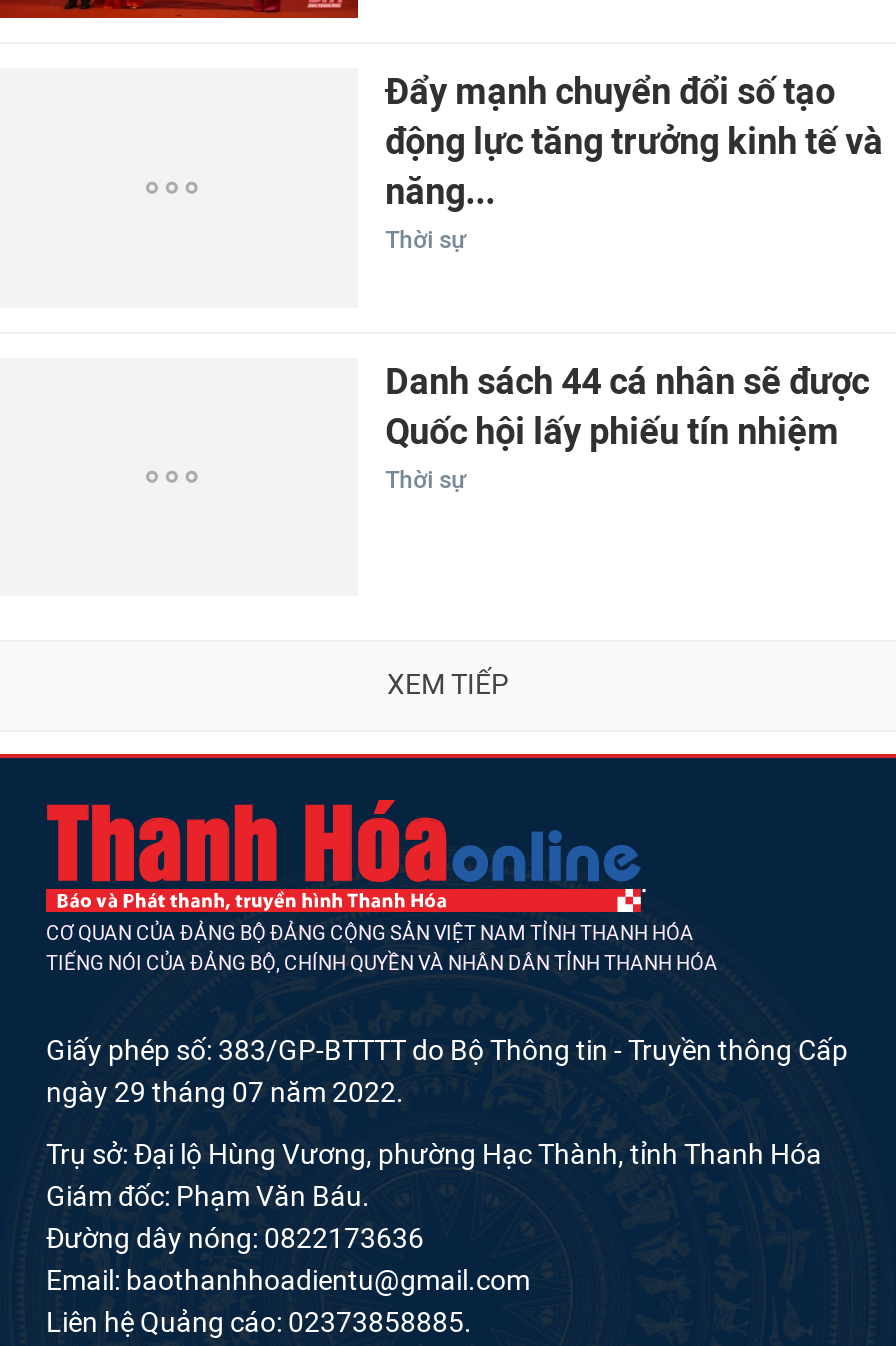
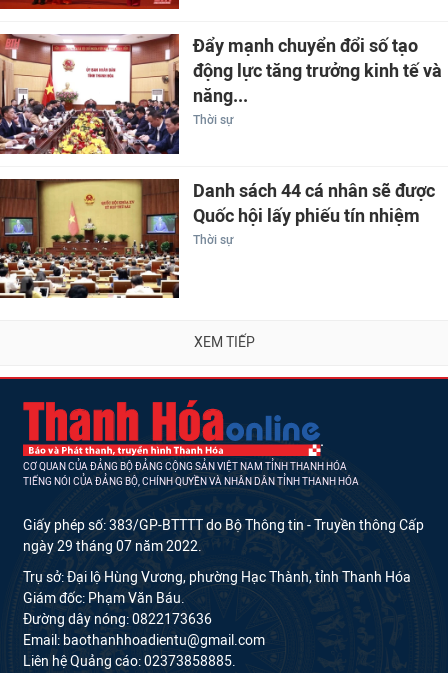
none -> [3,33,180,155] [image]
none -> [3,178,180,299] [image]

